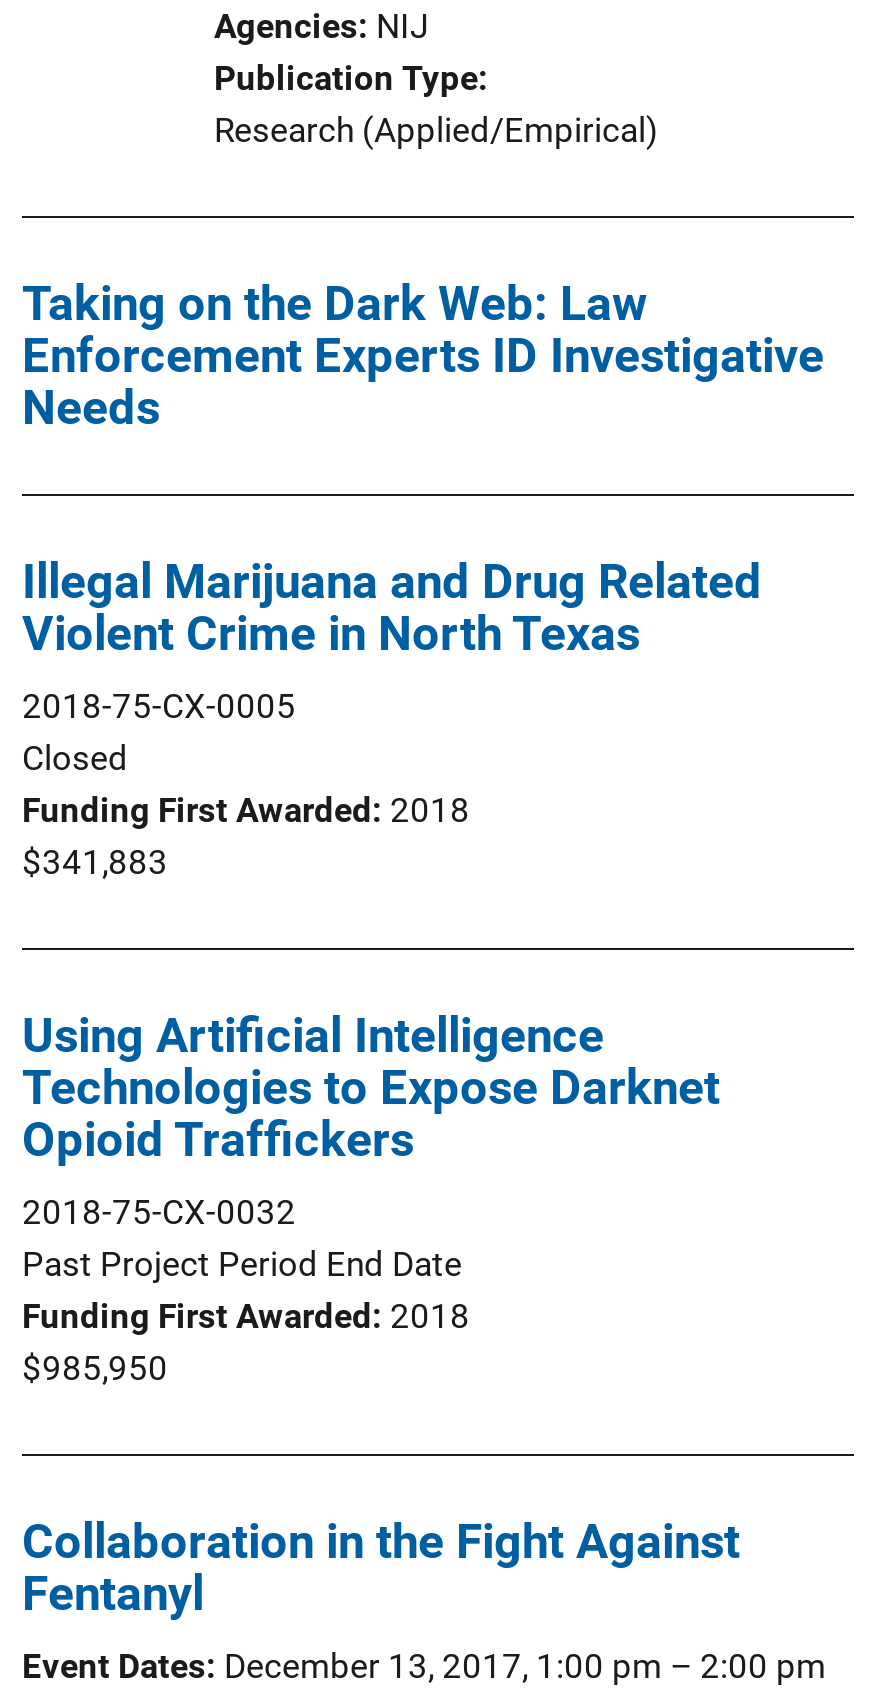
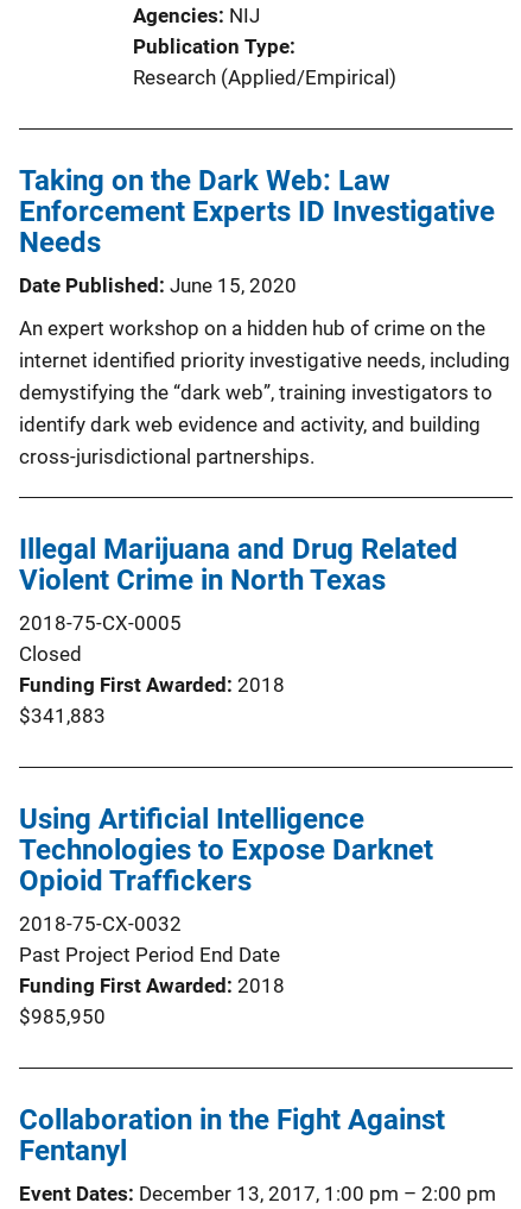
none -> [19,273,510,468] Date Published June 15, 2020 | An expert workshop on a hidden hub of crime on the | internet identified priority investigative needs, including | demystifying the “dark web”, training investigators to | identify dark web evidence and activity, and building | cross-jurisdictional partnerships.

